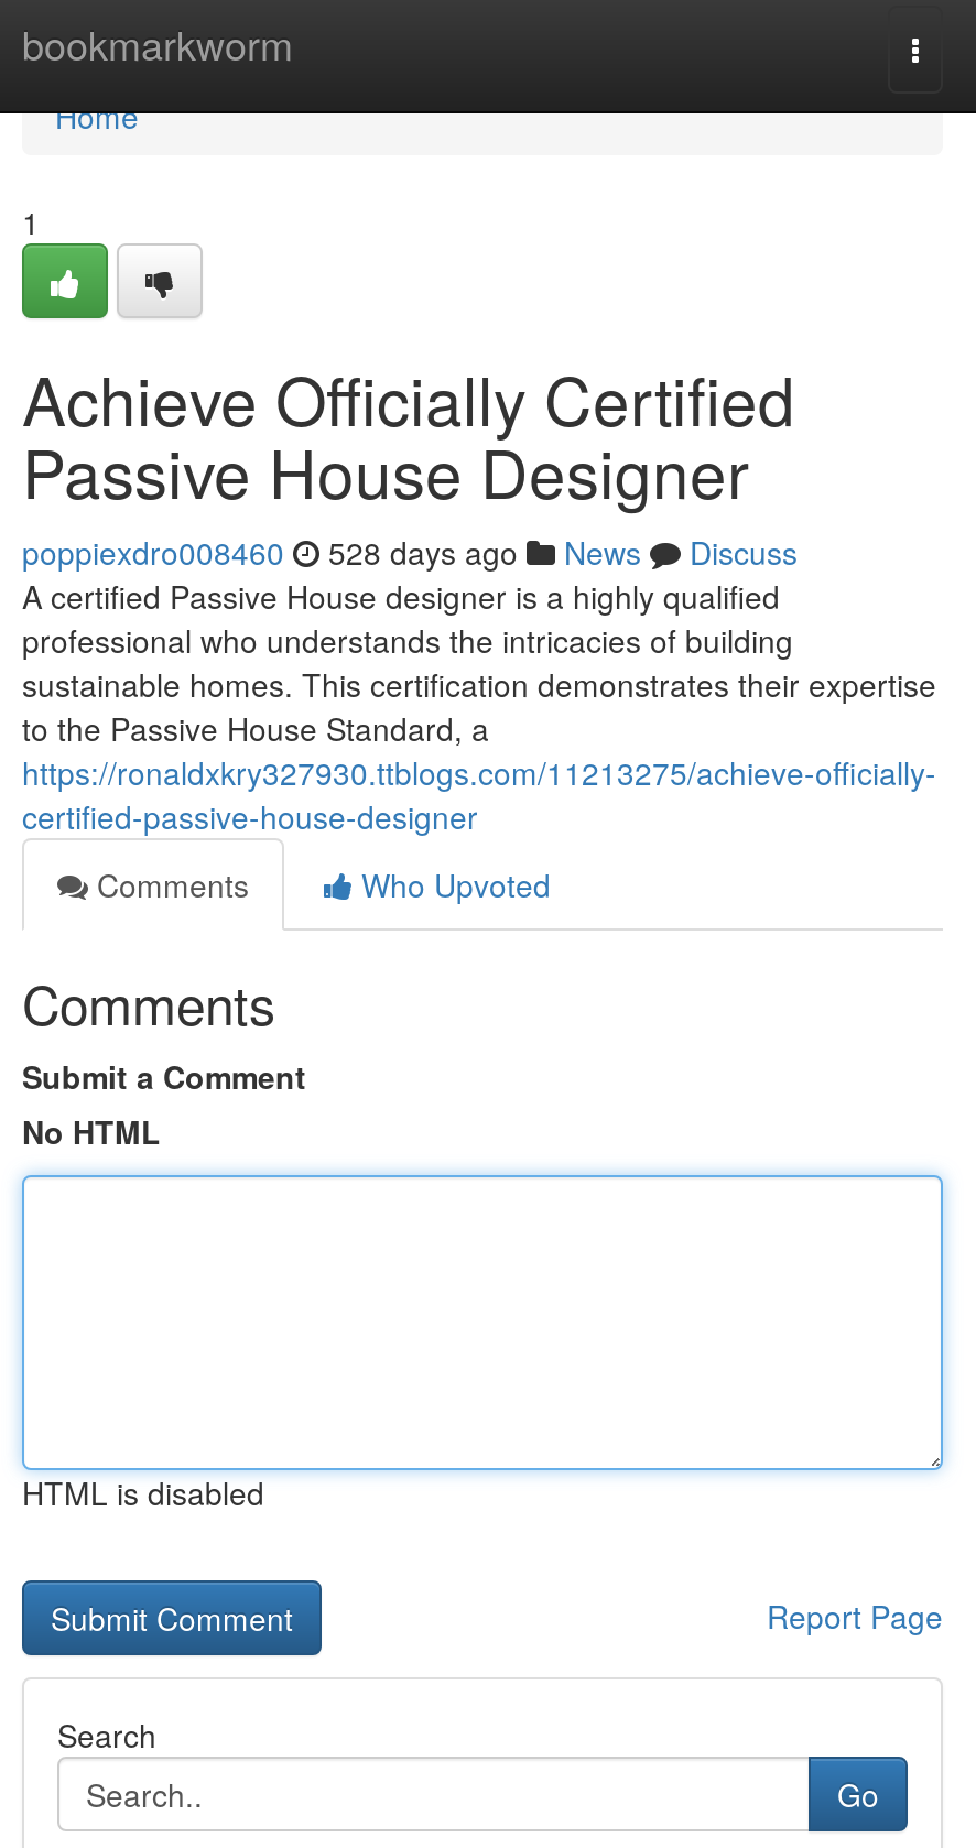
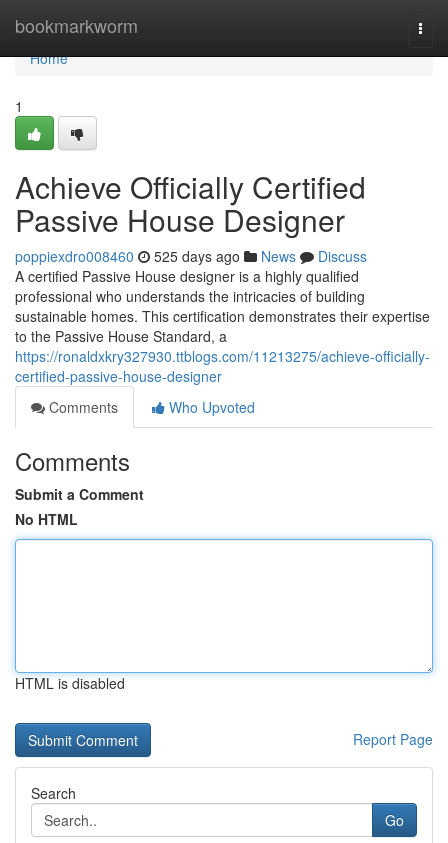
[22,530,798,574] poppiexdro008460 528 days ago News Discuss -> [15,246,367,266] poppiexdro008460 525 days ago News Discuss

